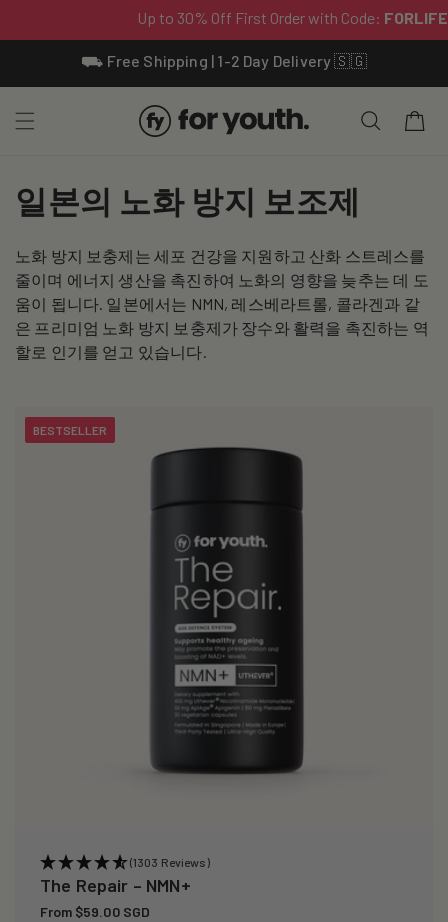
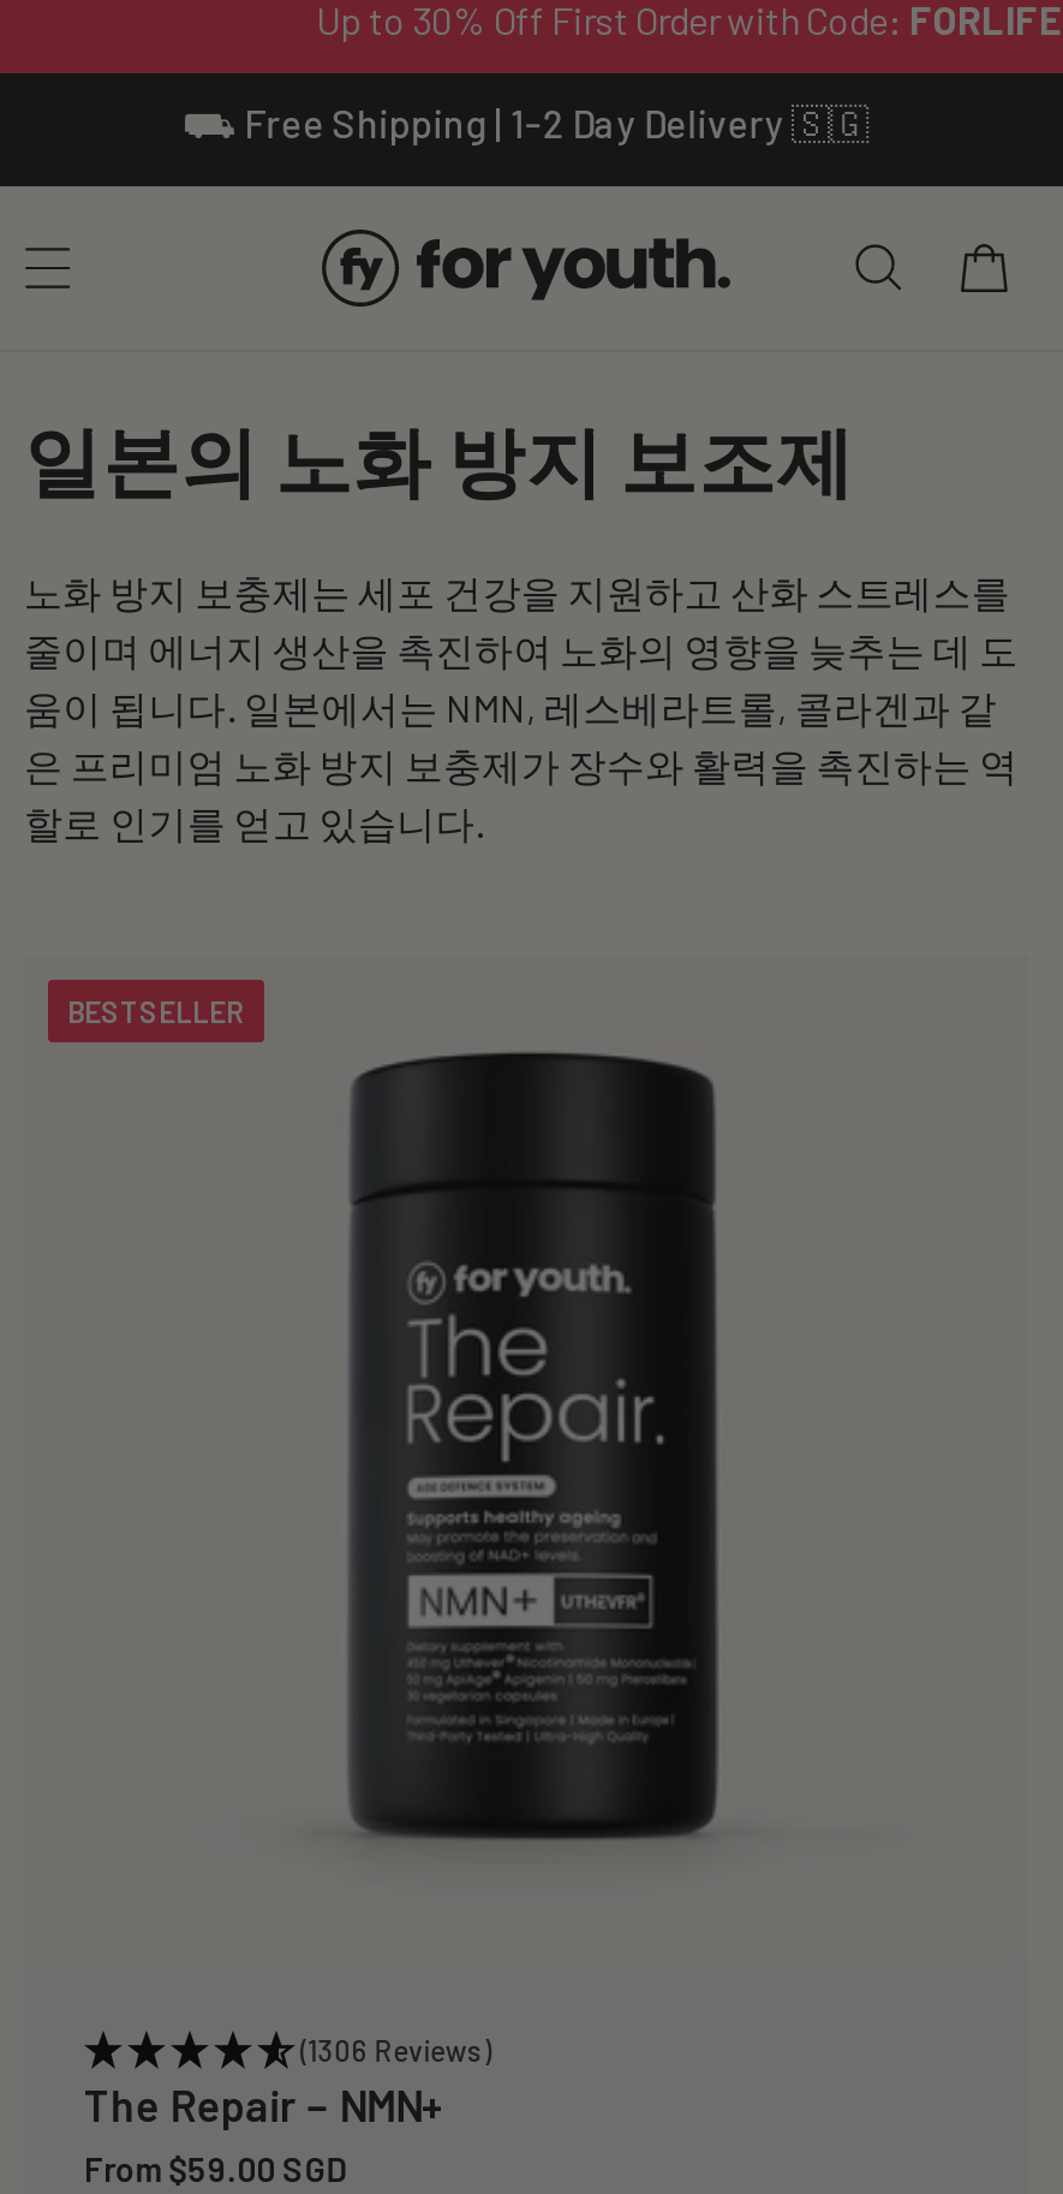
[130,854,210,868] (1303 Reviews) -> [300,2032,492,2065] (1306 Reviews)

